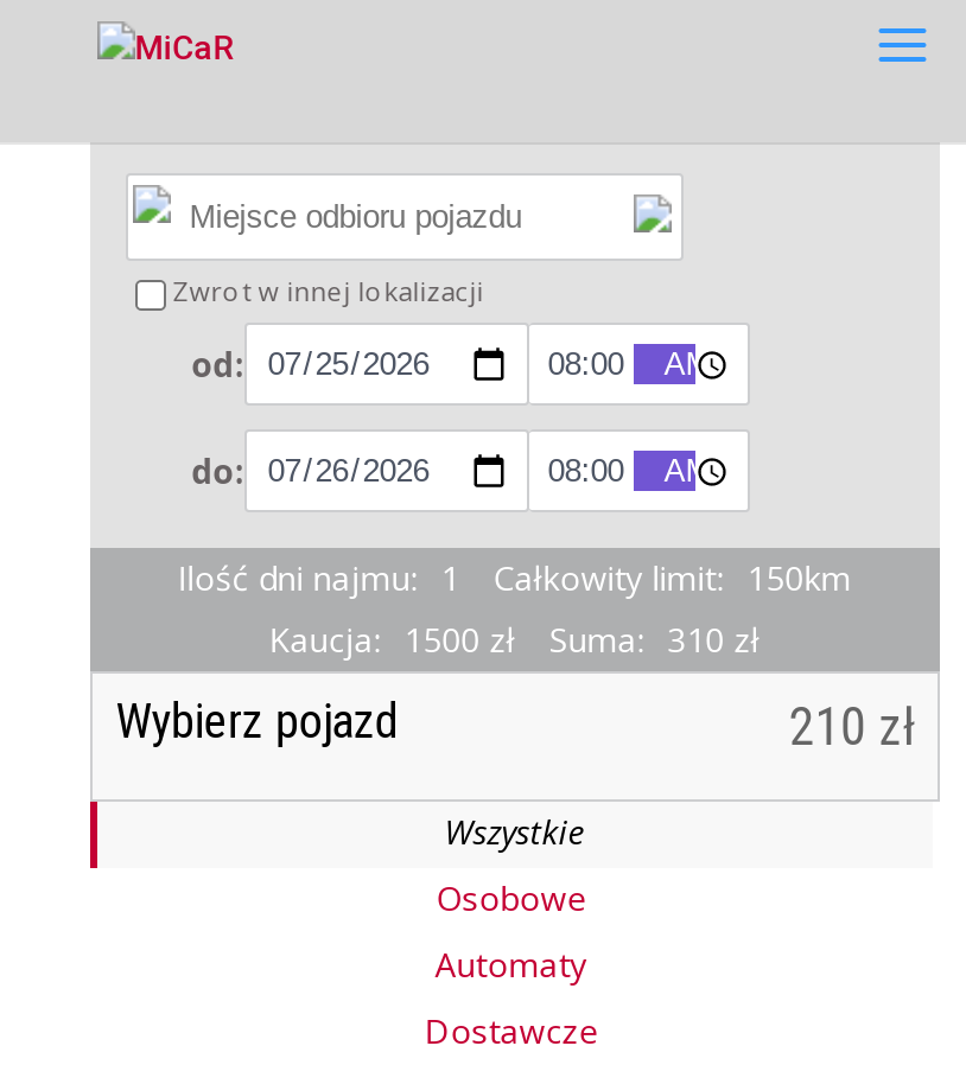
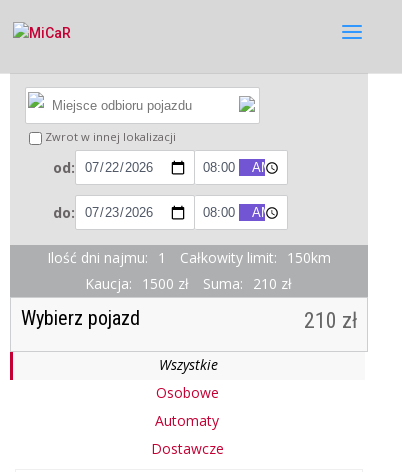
[269,617,760,662] Kaucja: 1500 zł Suma: 310 zł -> [85,274,292,293] Kaucja: 1500 zł Suma: 210 zł

